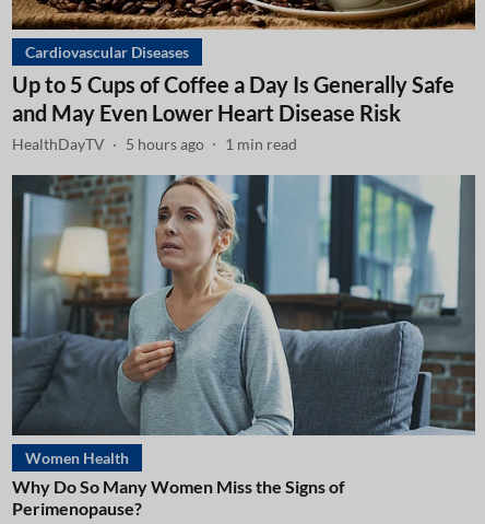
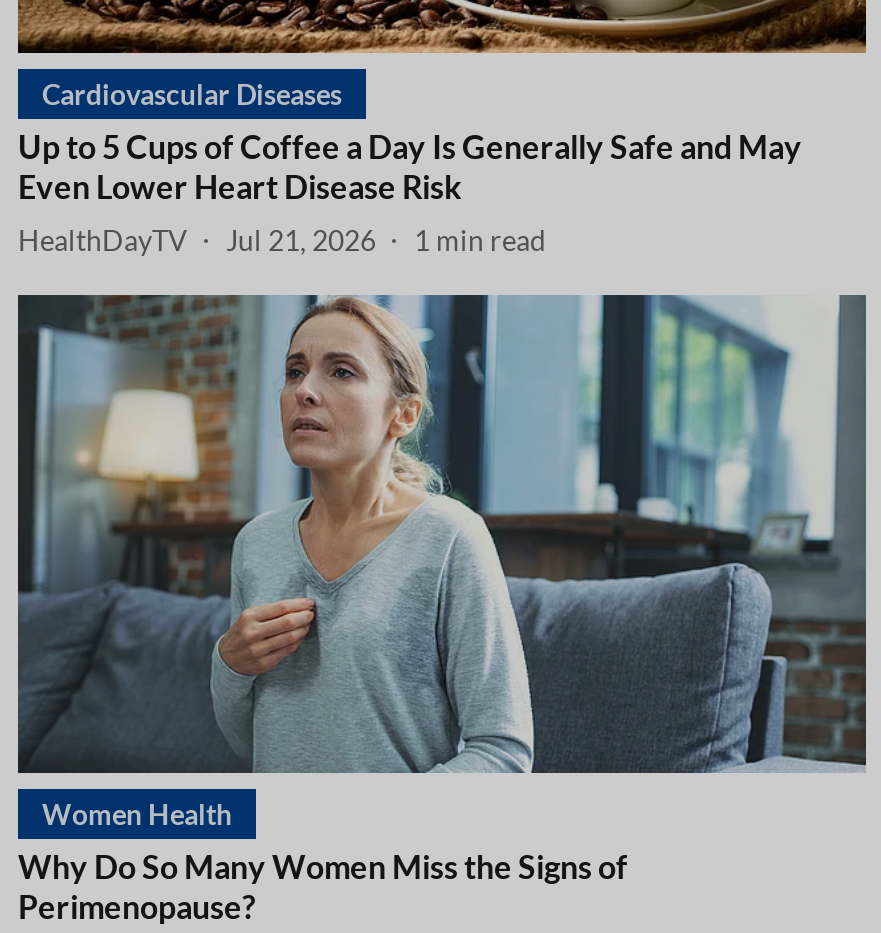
[12,135,297,153] HealthDayTV 5 hours ago 1 min read -> [18,222,546,256] HealthDayTV Jul 21, 2026 1 min read

